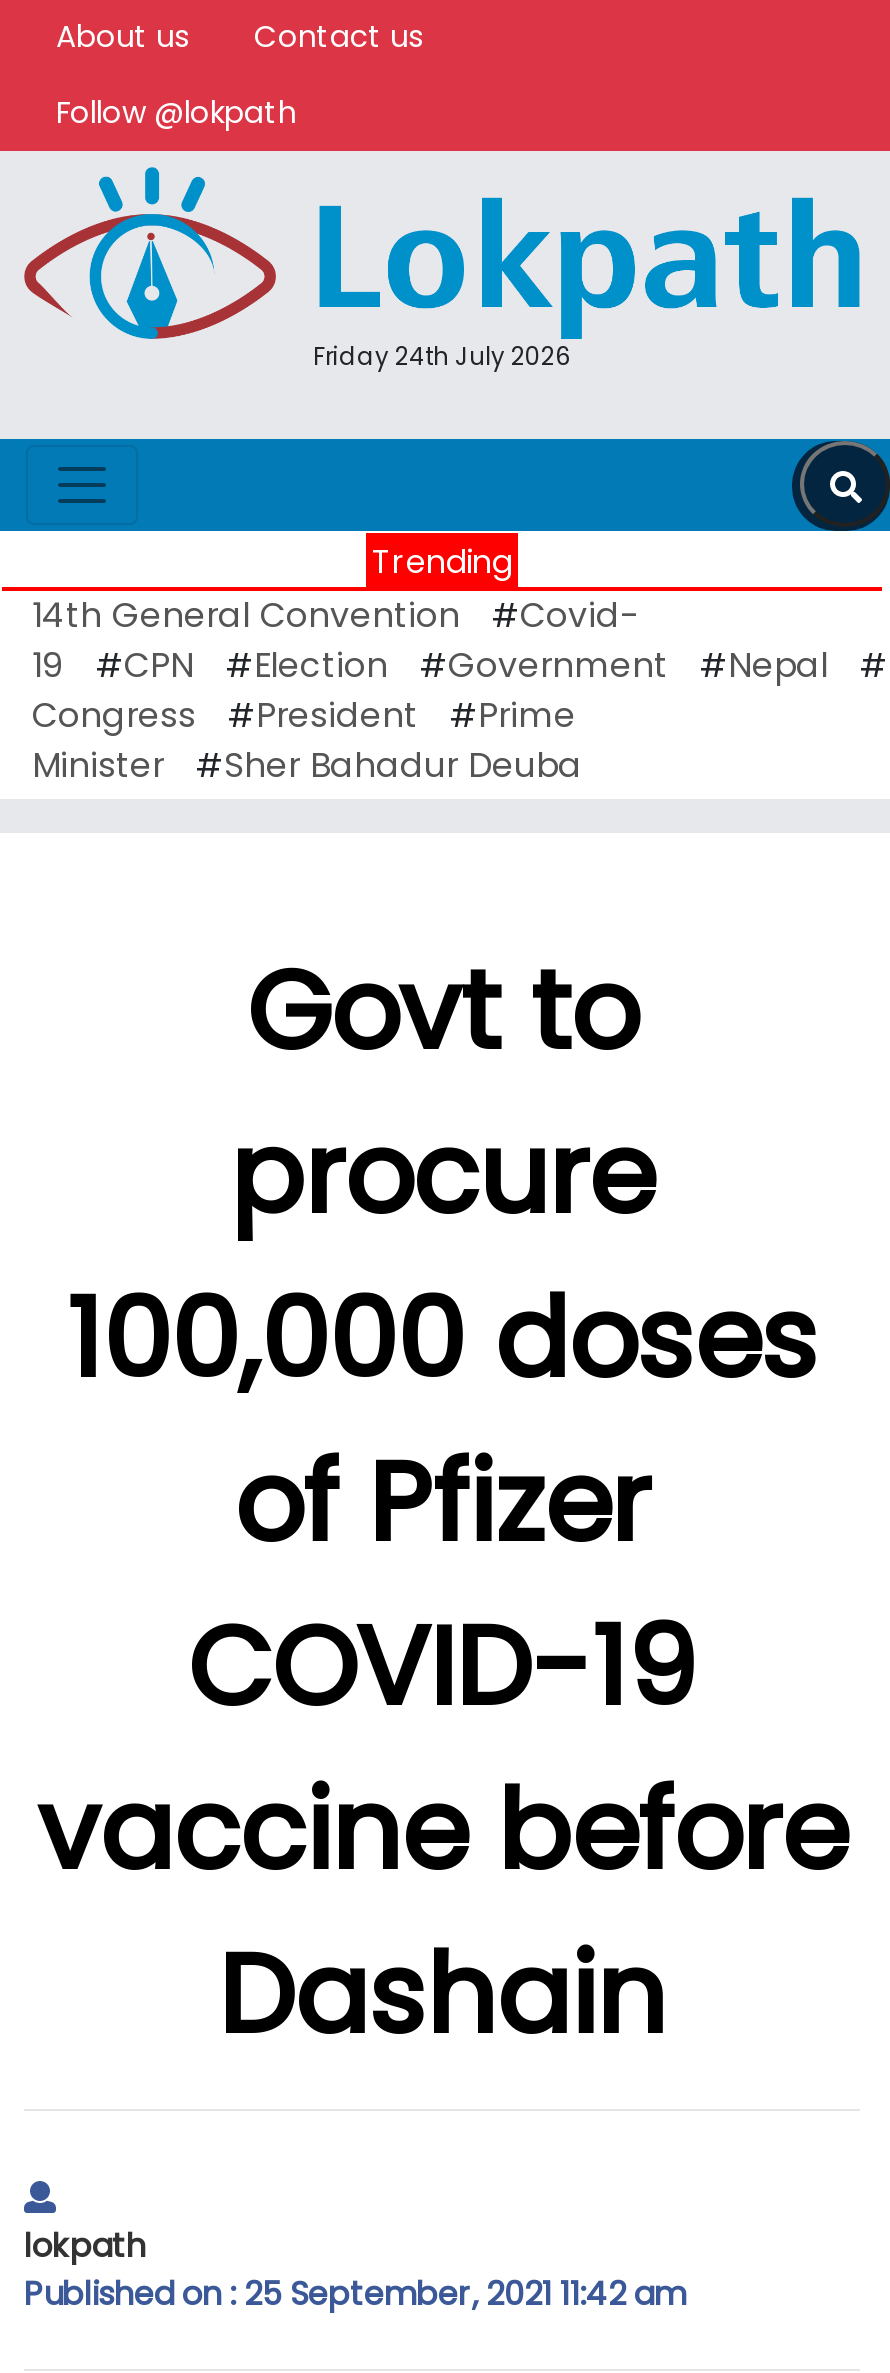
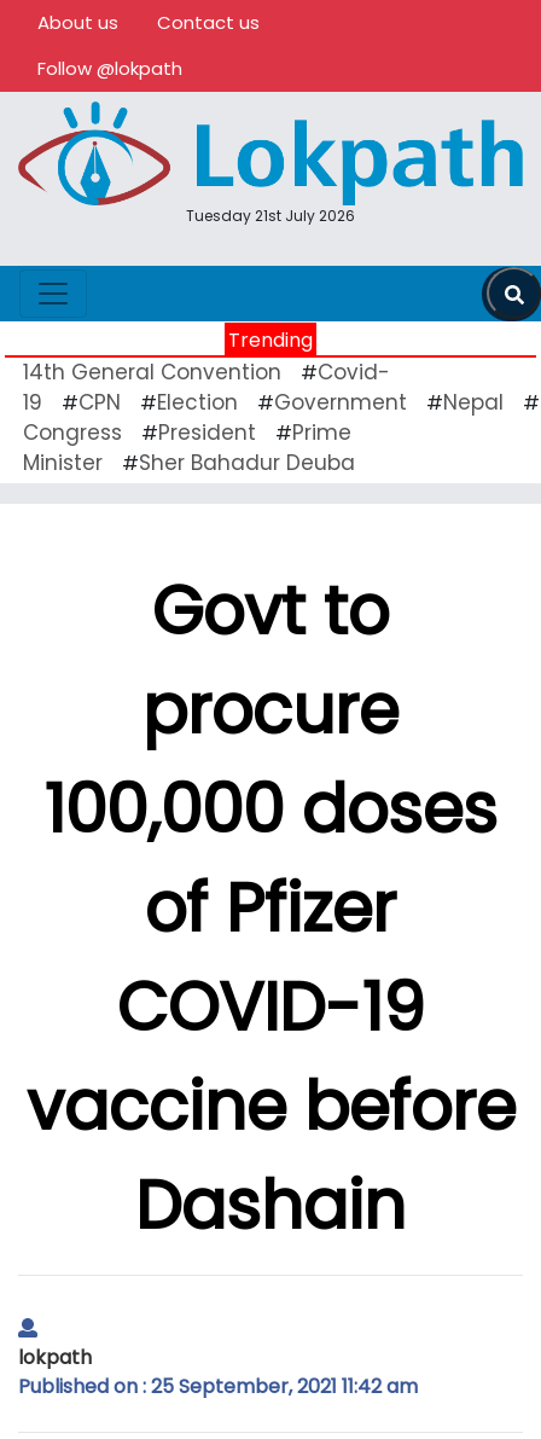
[313,339,571,373] Friday 24th July 2026 -> [186,205,355,226] Tuesday 21st July 2026

